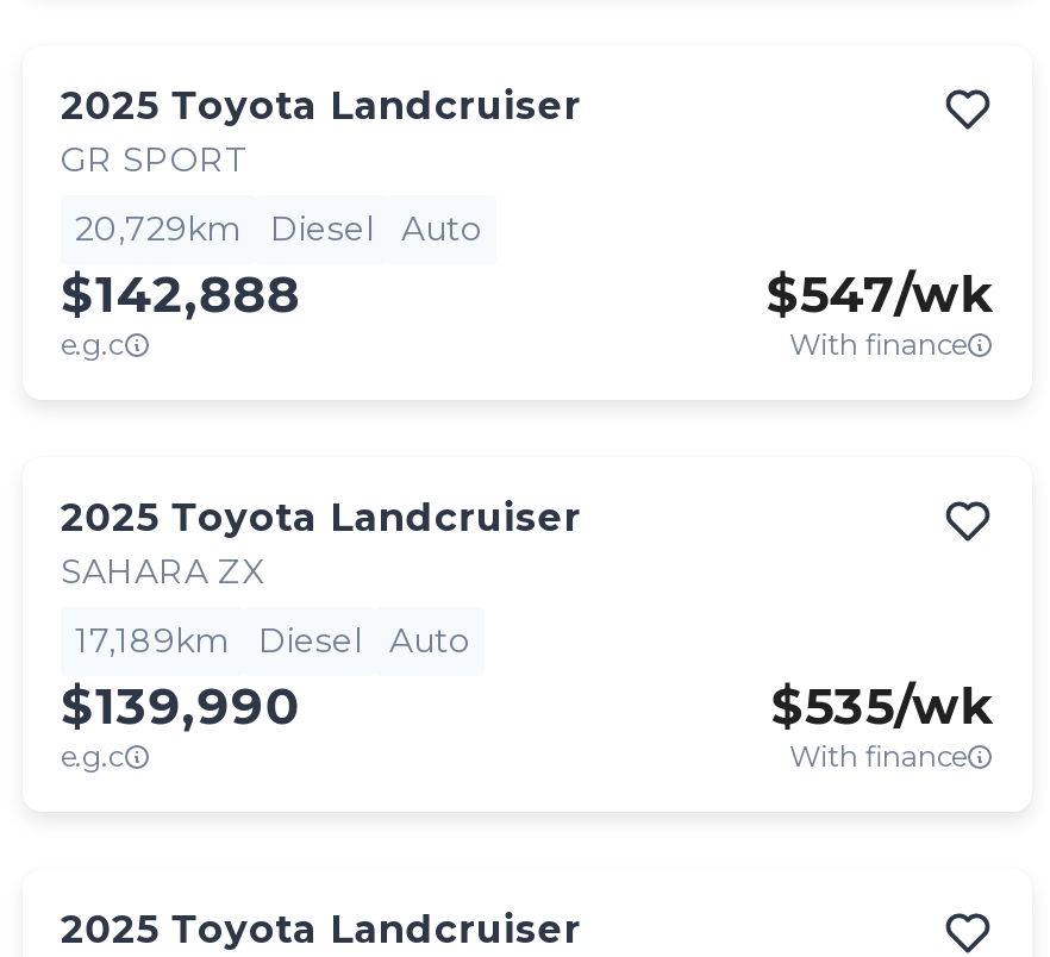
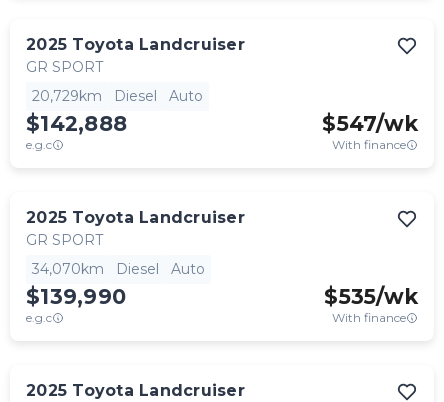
[61,550,263,593] SAHARA ZX -> [26,231,103,249] GR SPORT
[75,619,470,662] 17,189km Diesel Auto -> [32,260,205,278] 34,070km Diesel Auto

